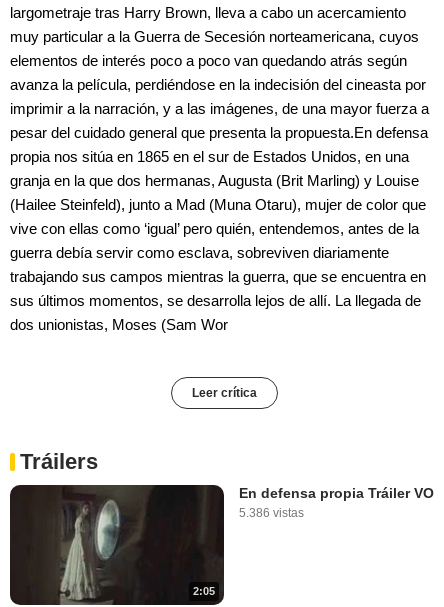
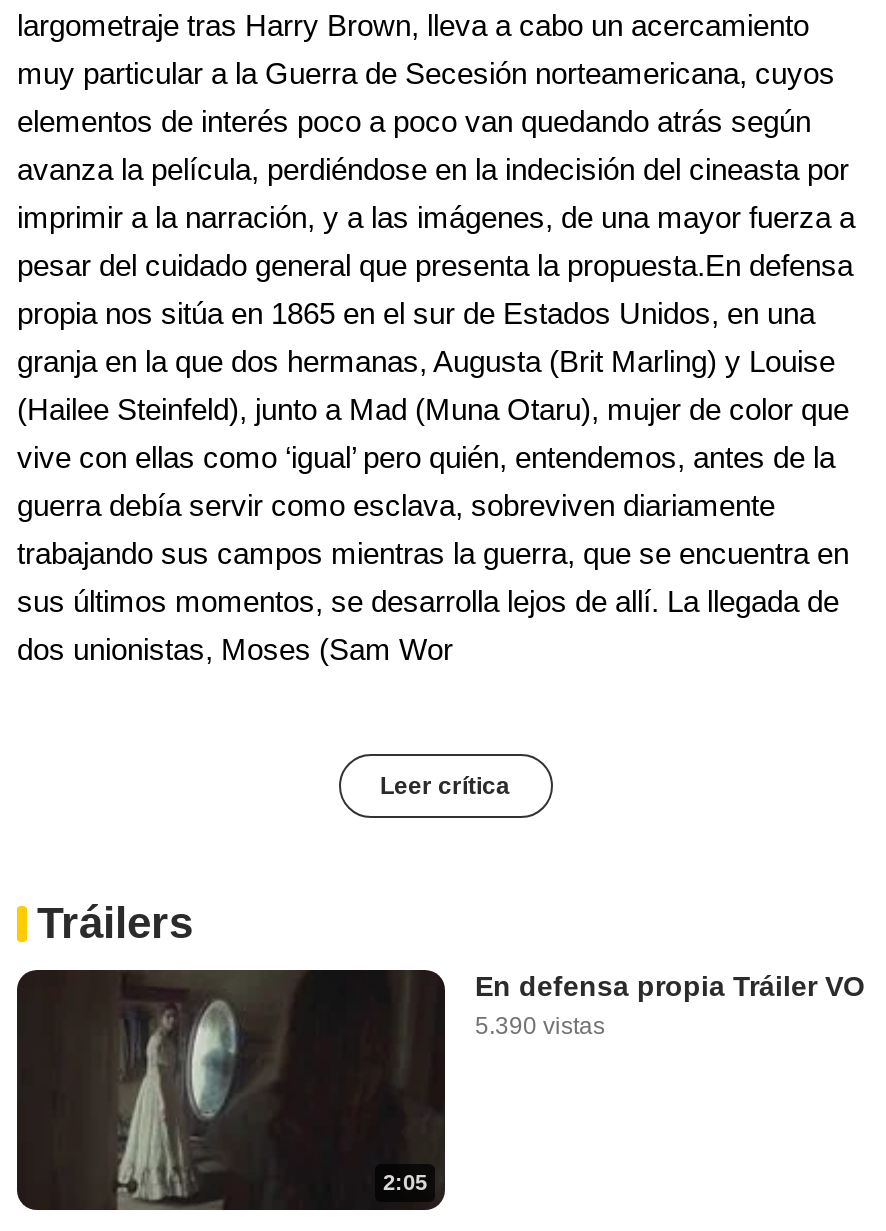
[239,506,304,520] 5.386 vistas -> [475,1011,605,1039] 5.390 vistas

